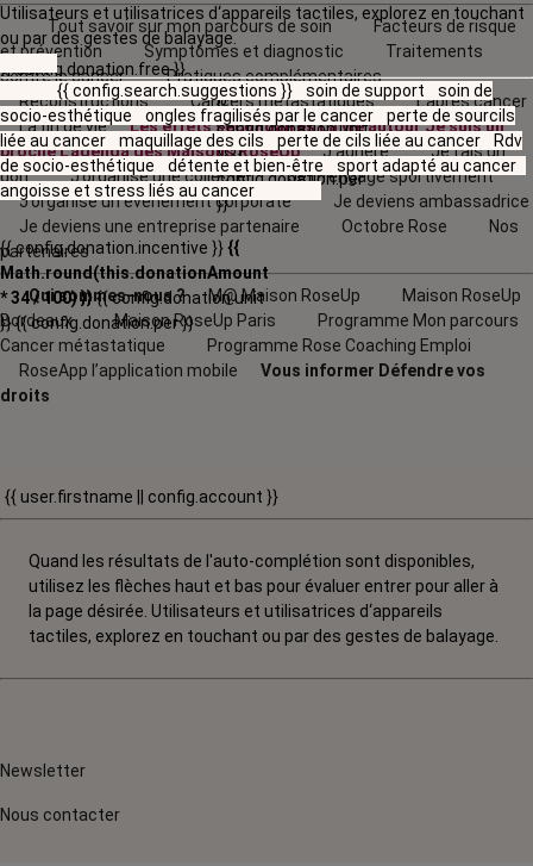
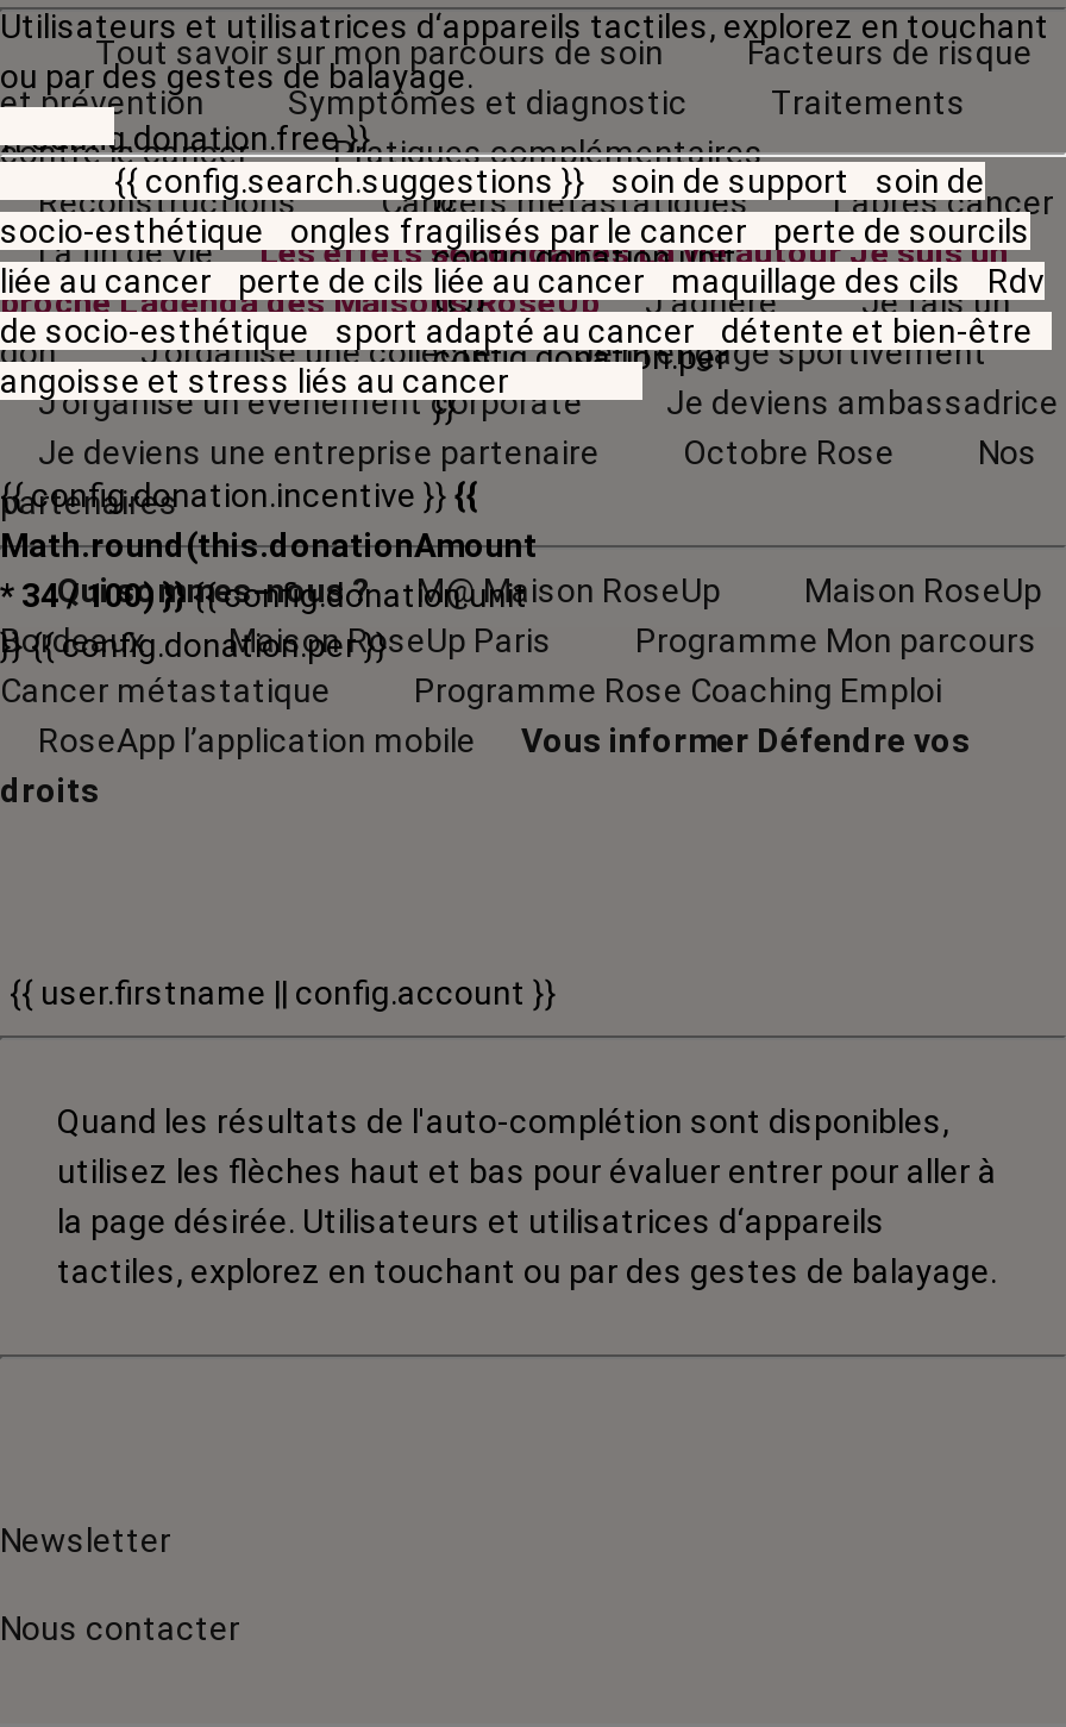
[0,131,522,150] liée au cancer maquillage des cils perte de cils liée au cancer Rdv -> [0,262,1045,300] liée au cancer perte de cils liée au cancer maquillage des cils Rdv
[0,156,516,175] de socio-esthétique détente et bien-être sport adapté au cancer -> [0,312,1033,350] de socio-esthétique sport adapté au cancer détente et bien-être

